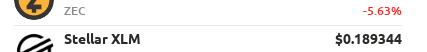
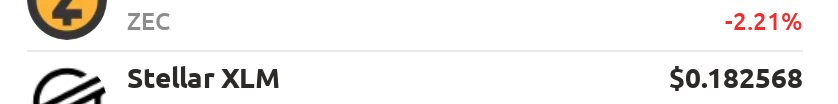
[363,4,402,17] -5.63% -> [725,9,803,35] -2.21%
[335,31,402,47] $0.189344 -> [669,62,803,94] $0.182568

